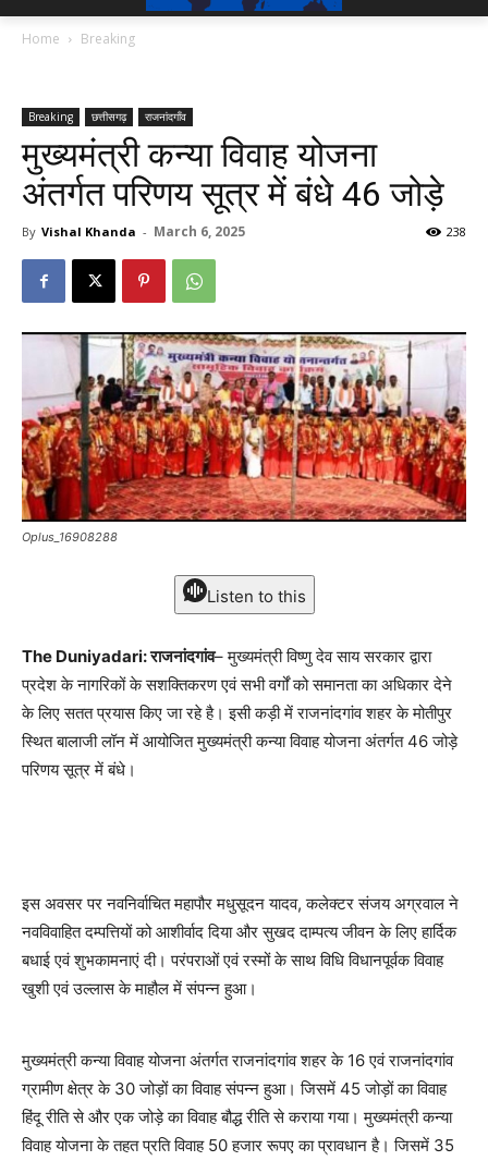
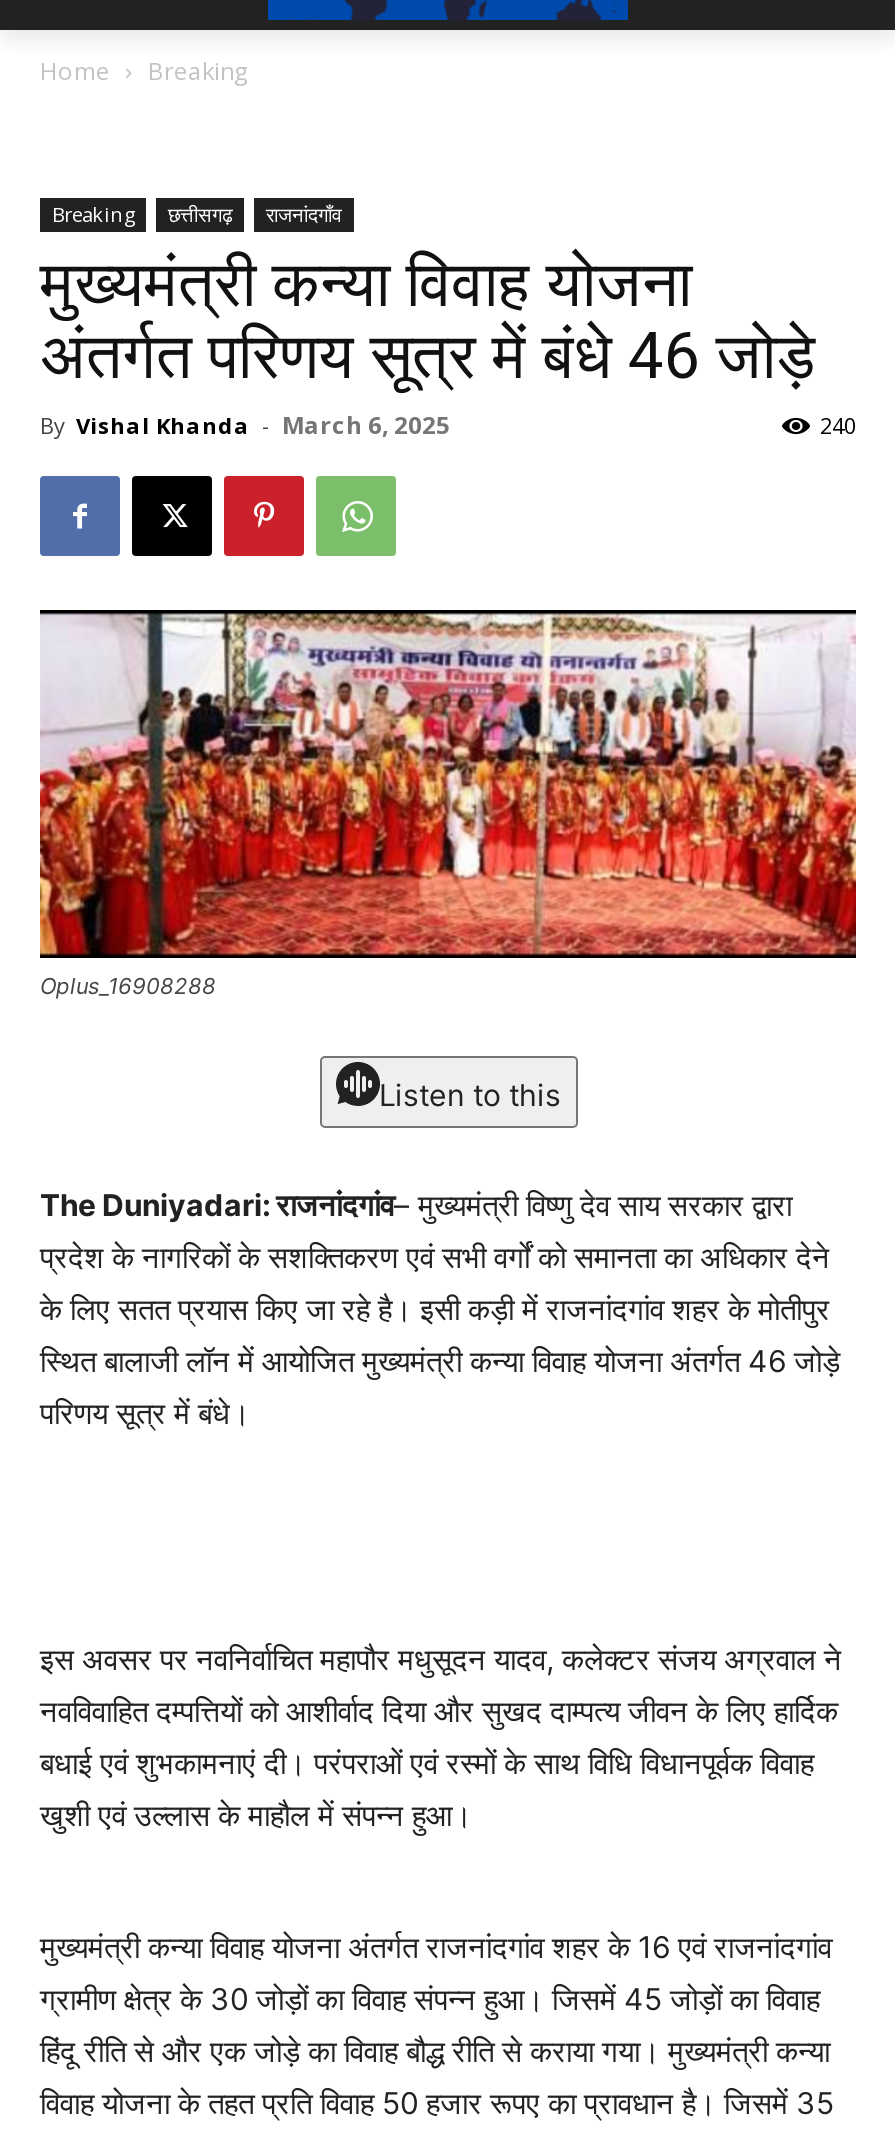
[447,223,466,240] 238 -> [820,410,856,440] 240

